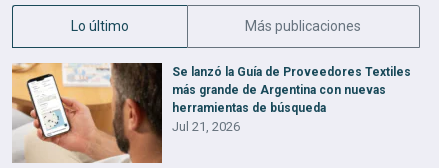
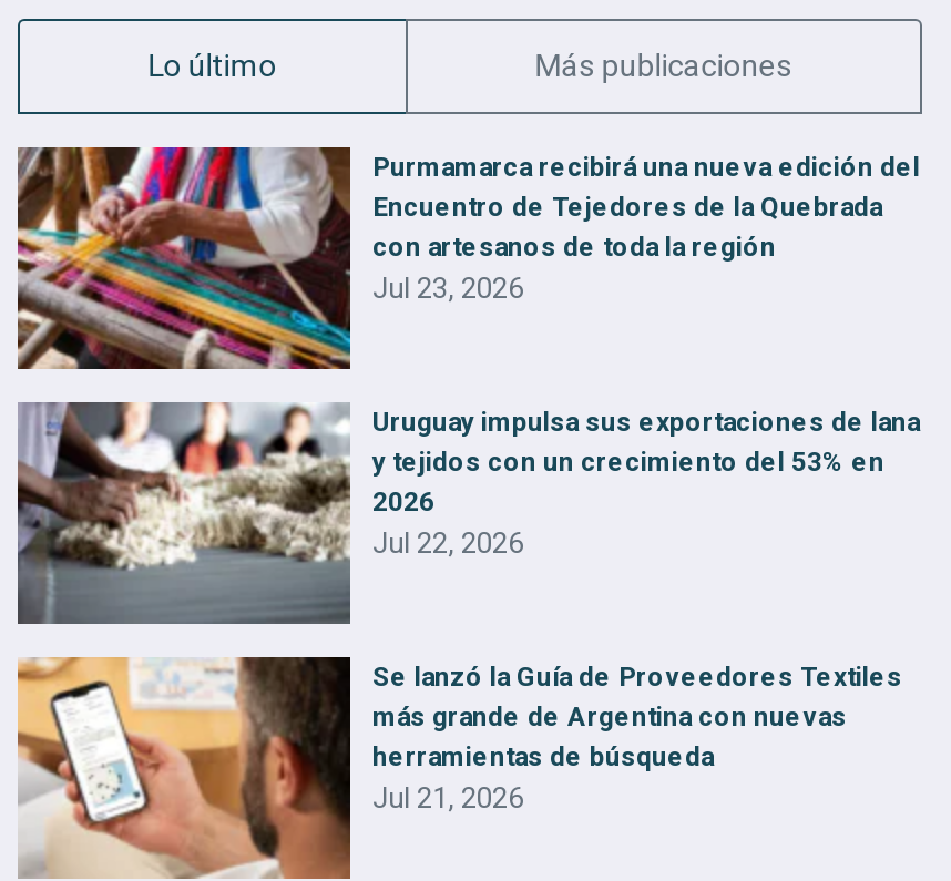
none -> [16,145,920,371] [image] | Purmamarca recibirá una nueva edición del | Encuentro de Tejedores de la Quebrada | con artesanos de toda la región | Jul 23, 2026
none -> [16,400,920,624] [image] | Uruguay impulsa sus exportaciones de lana | y tejidos con un crecimiento del 53% en | 2026 | Jul 22, 2026

